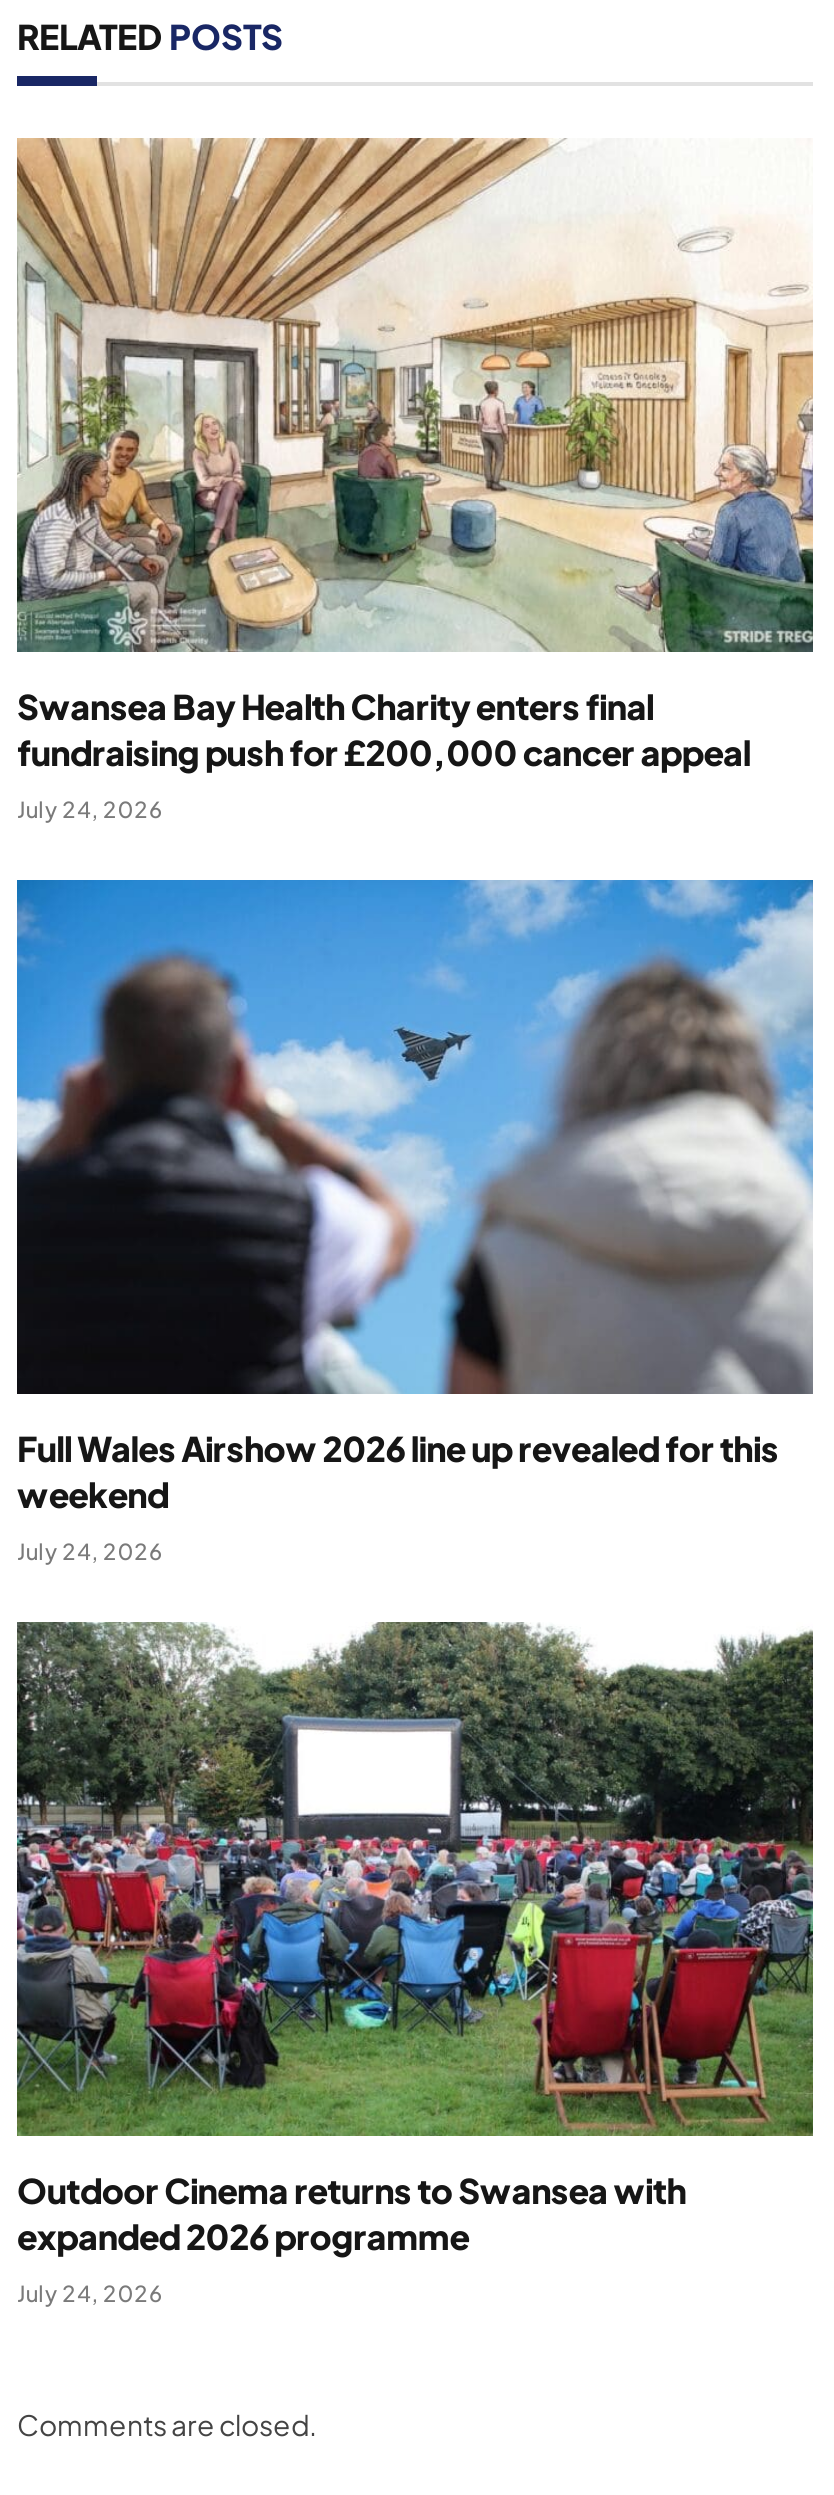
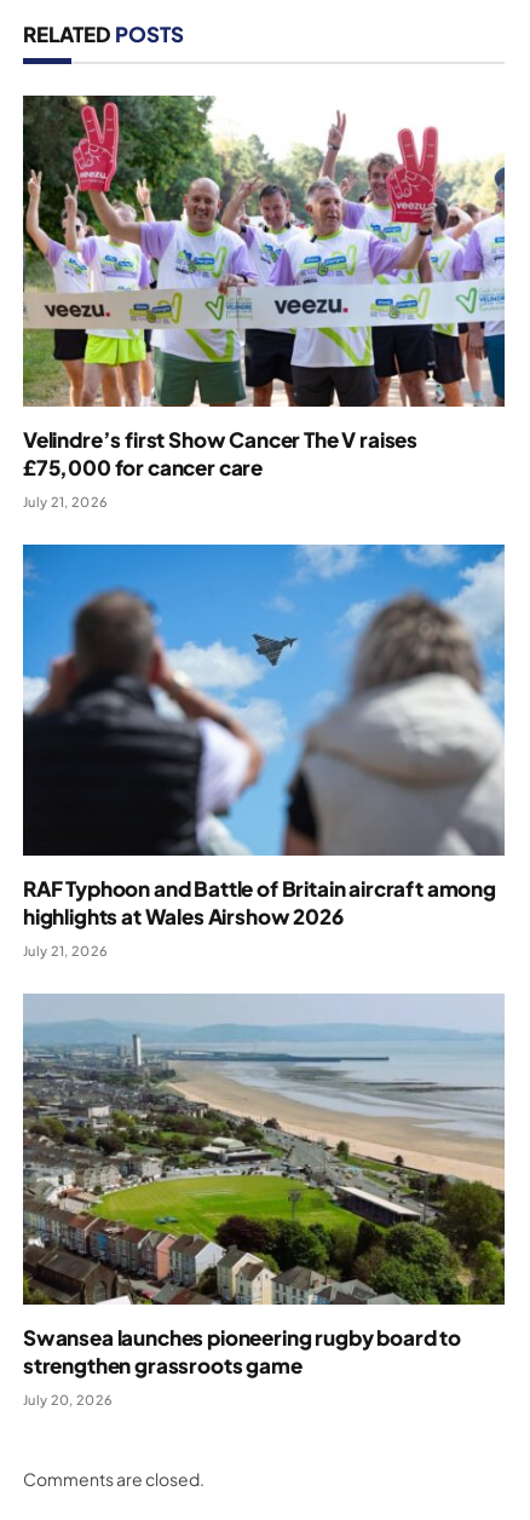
[15,136,815,774] [image] | Swansea Bay Health Charity enters final | fundraising push for £200,000 cancer appeal -> [22,94,506,480] [image] | Velindre’s first Show Cancer The V raises | £75,000 for cancer care
[17,796,164,822] July 24, 2026 -> [23,494,108,509] July 21, 2026
[17,1426,778,1516] Full Wales Airshow 2026 line up revealed for this | weekend -> [23,875,496,929] RAF Typhoon and Battle of Britain aircraft among | highlights at Wales Airshow 2026
[17,1538,164,1564] July 24, 2026 -> [23,942,108,958] July 21, 2026
[15,1620,815,2257] [image] | Outdoor Cinema returns to Swansea with | expanded 2026 programme -> [22,994,505,1378] [image] | Swansea launches pioneering rugby board to | strengthen grassroots game
[17,2279,164,2305] July 24, 2026 -> [23,1391,113,1407] July 20, 2026

